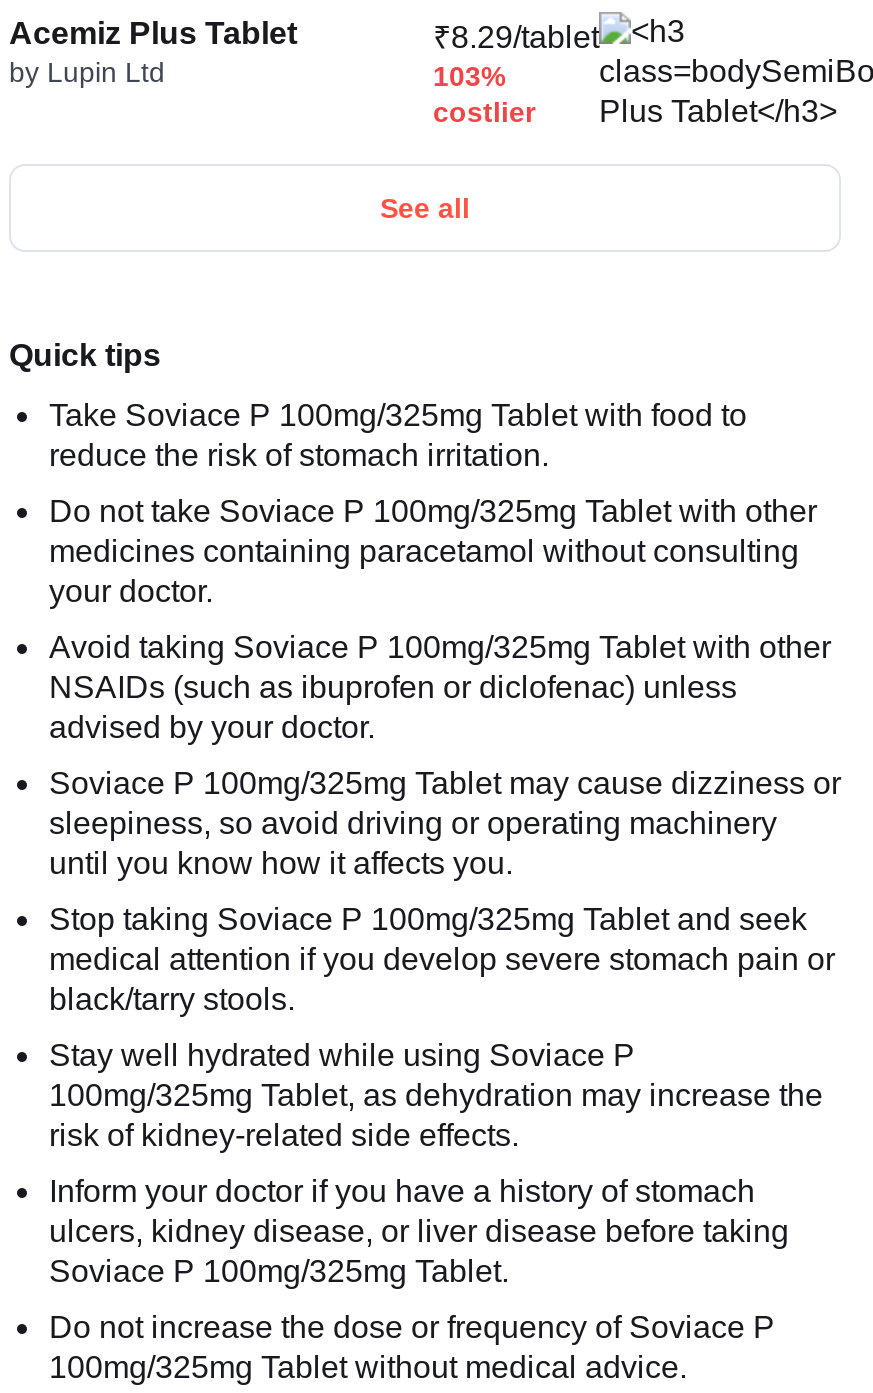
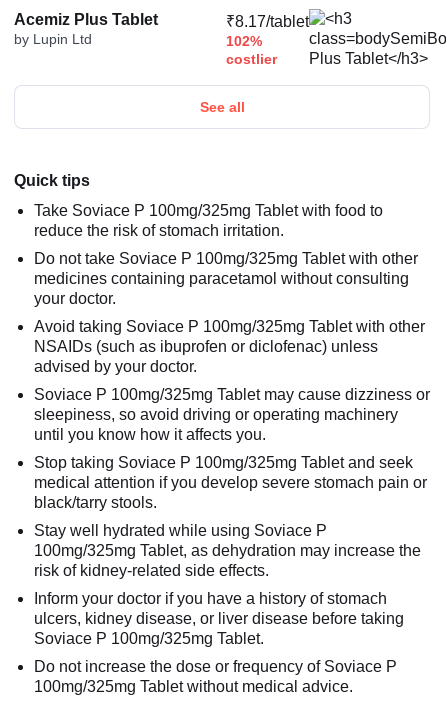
[433,19,599,91] ₹8.29/tablet | 103% -> [226,12,309,48] ₹8.17/tablet | 102%

